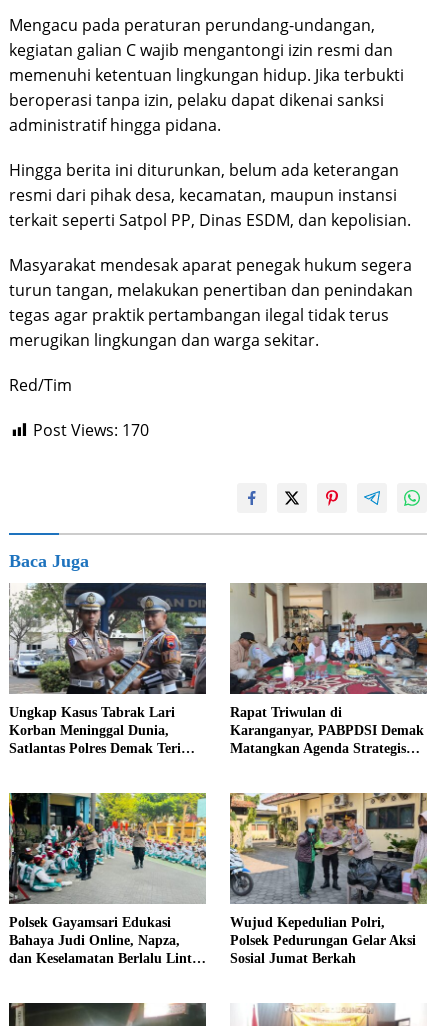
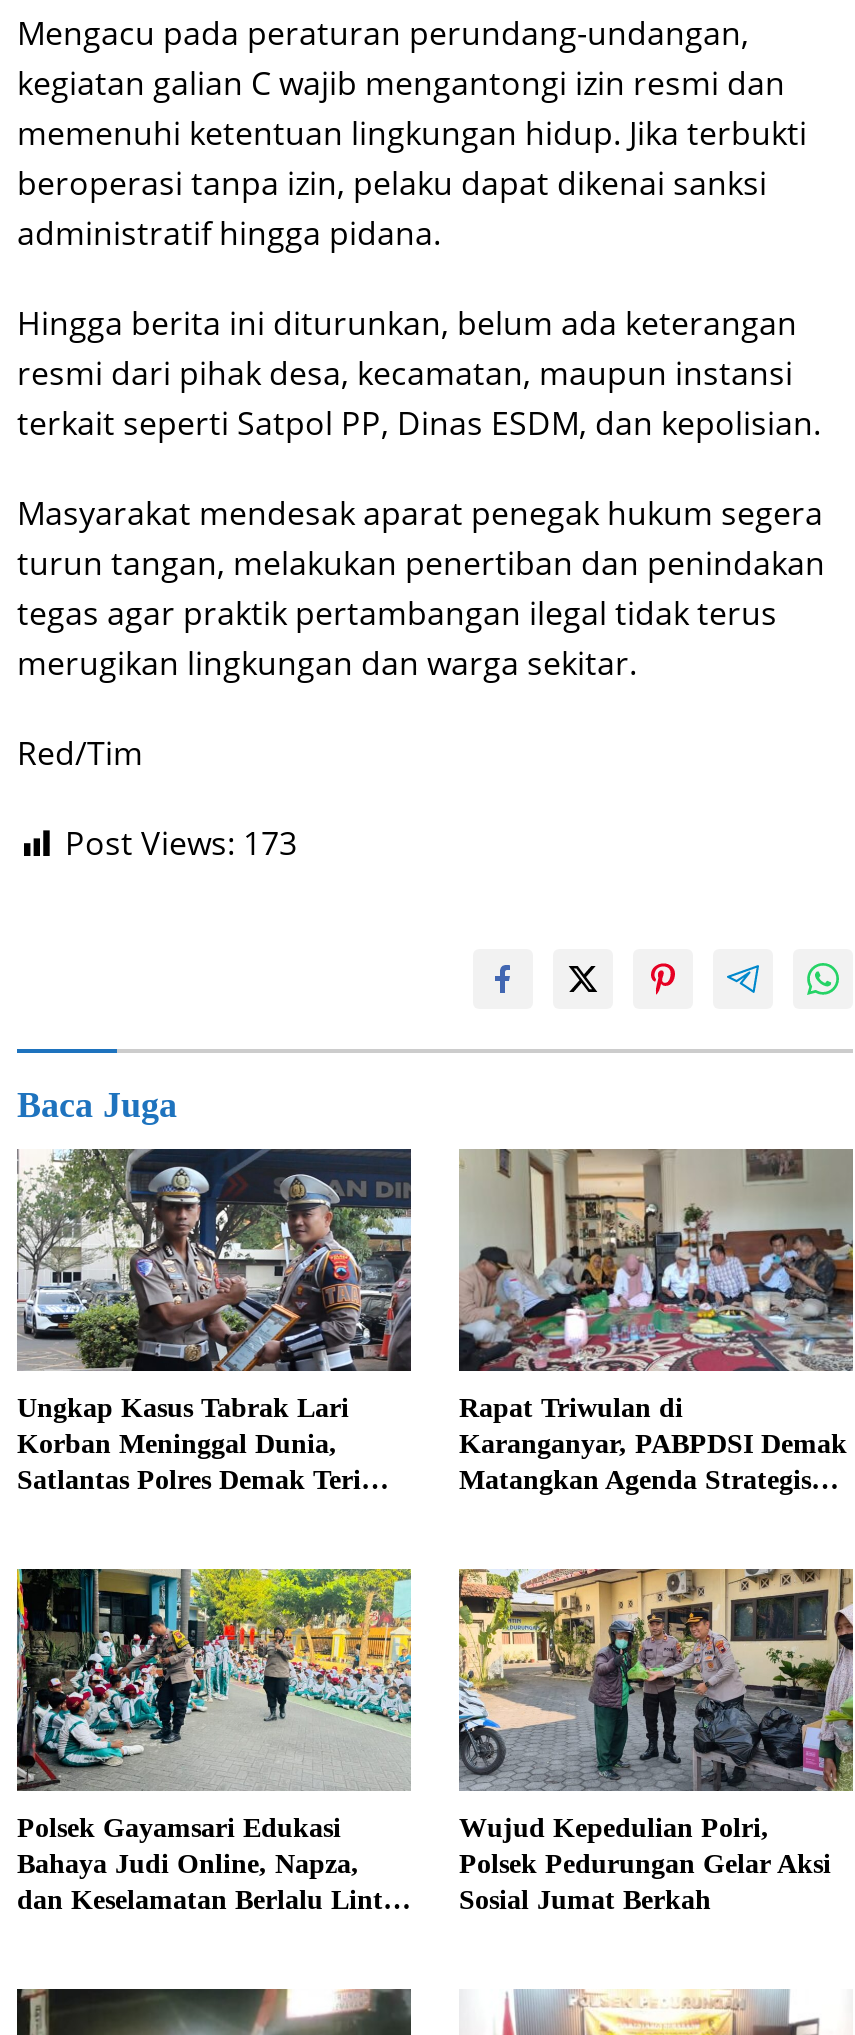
[33,419,149,441] Post Views: 170 -> [65,822,297,866] Post Views: 173

